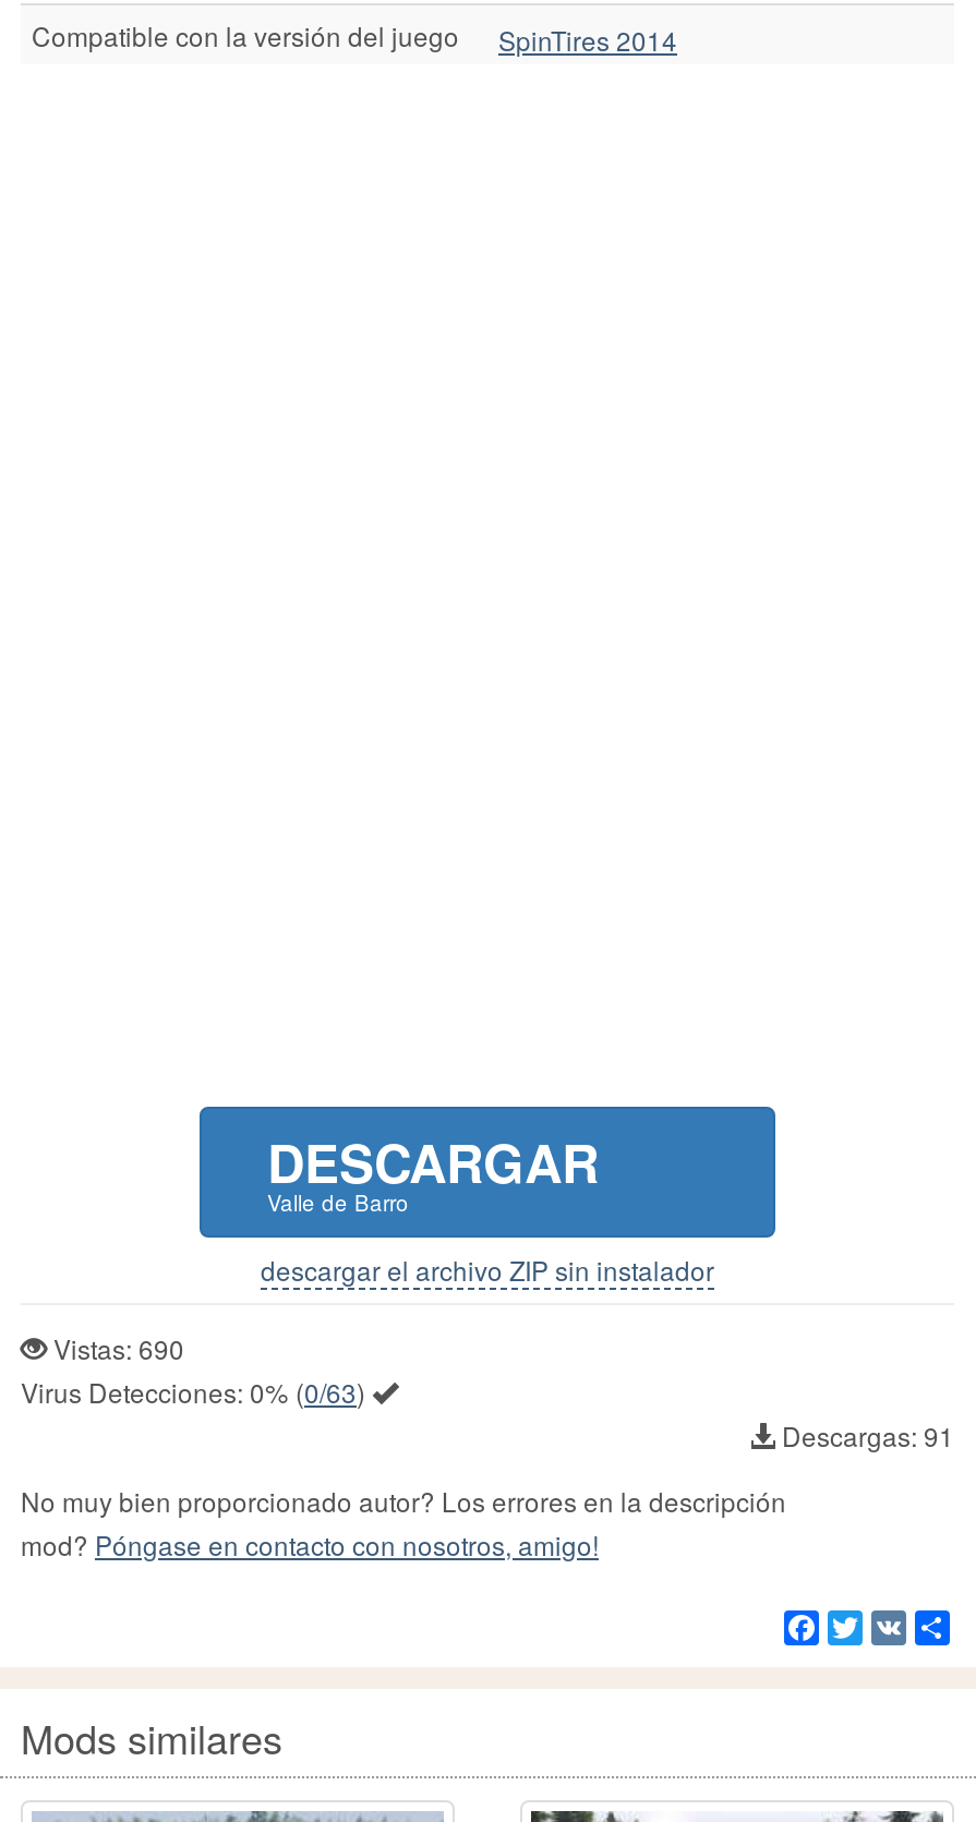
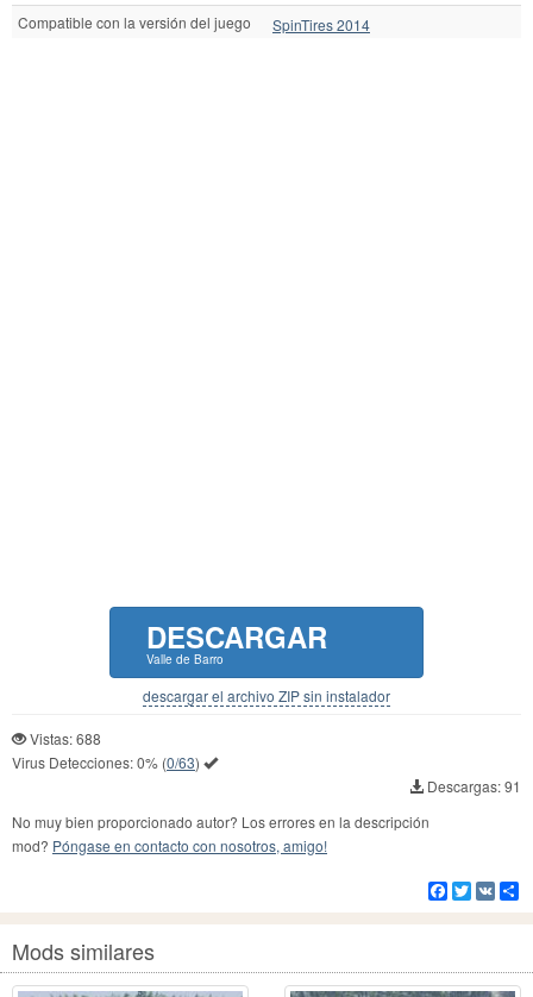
[47,1329,184,1366] Vistas: 690 -> [26,728,101,748] Vistas: 688

